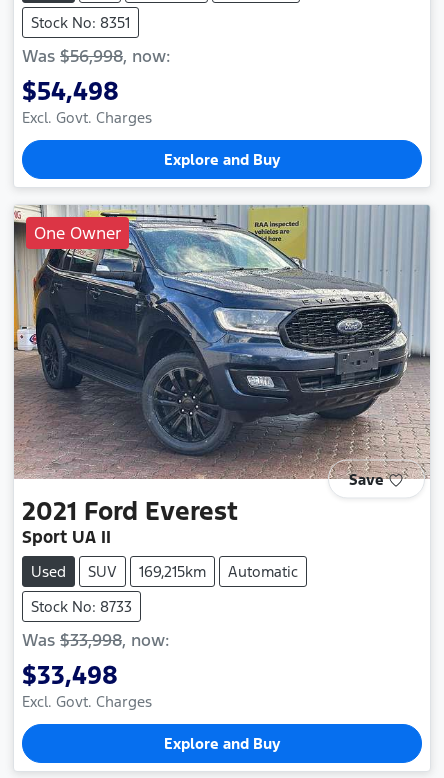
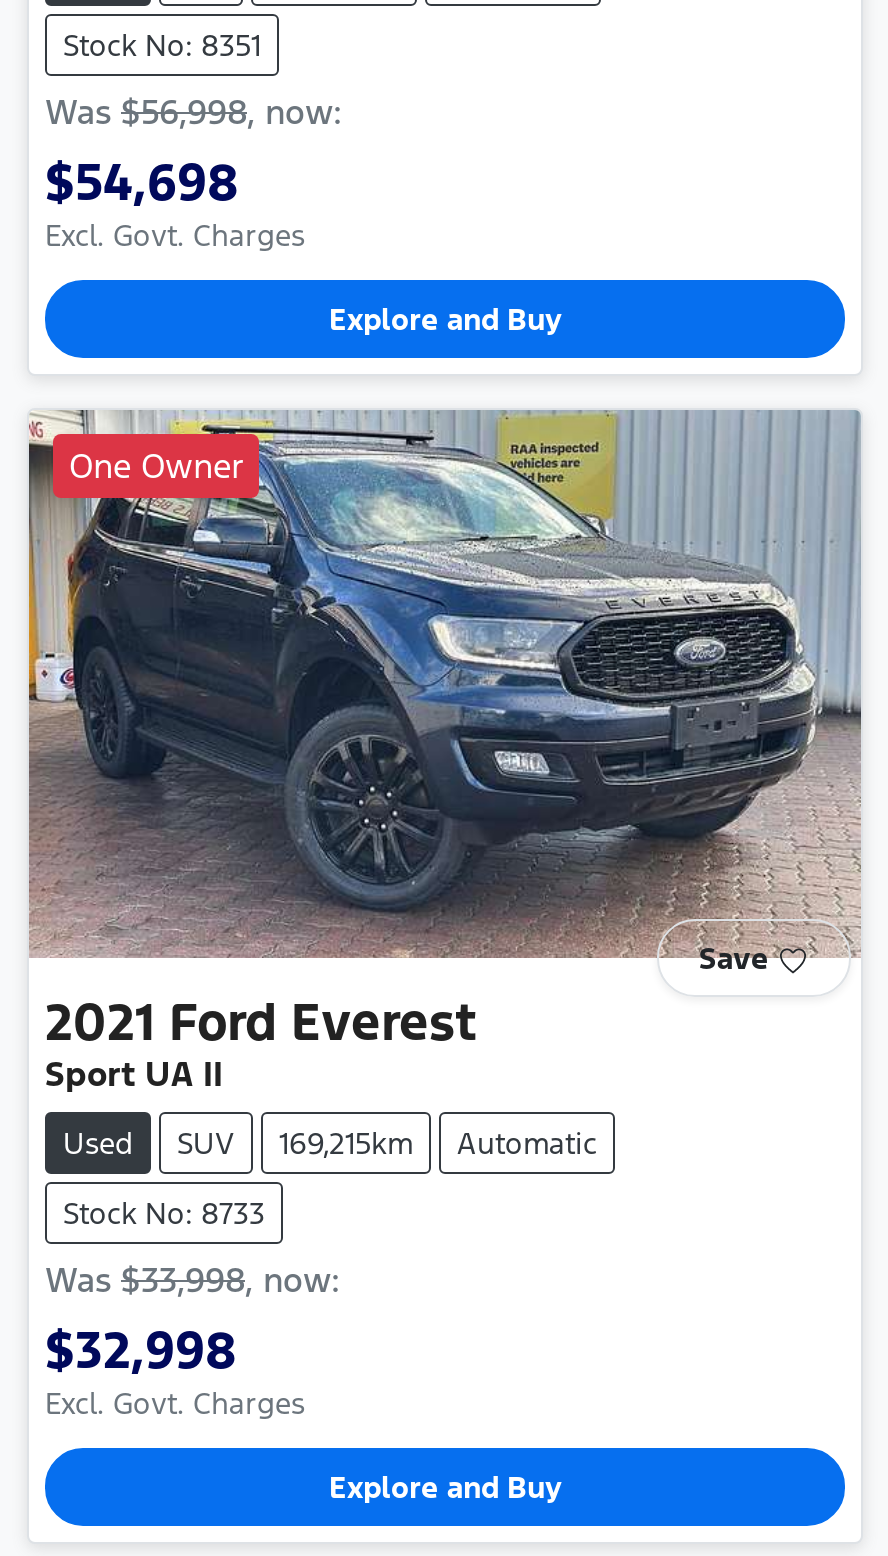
[22,75,119,107] $54,498 -> [45,150,239,214] $54,698
[22,659,118,691] $33,498 -> [45,1319,237,1383] $32,998

